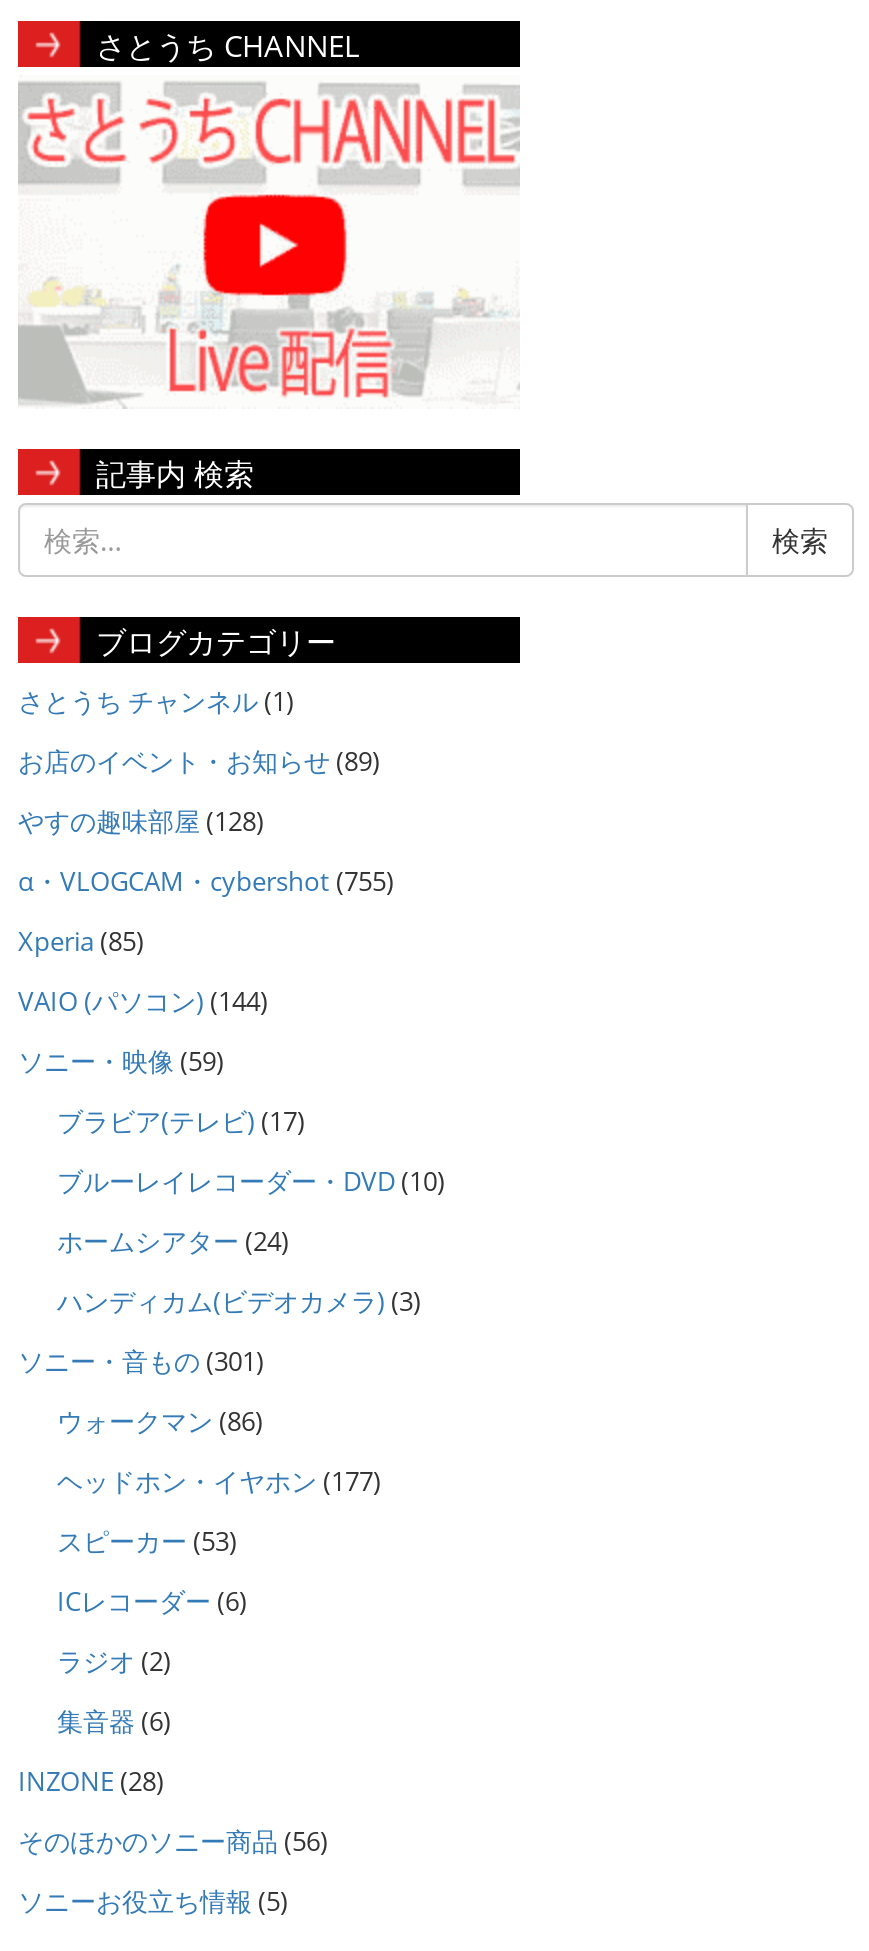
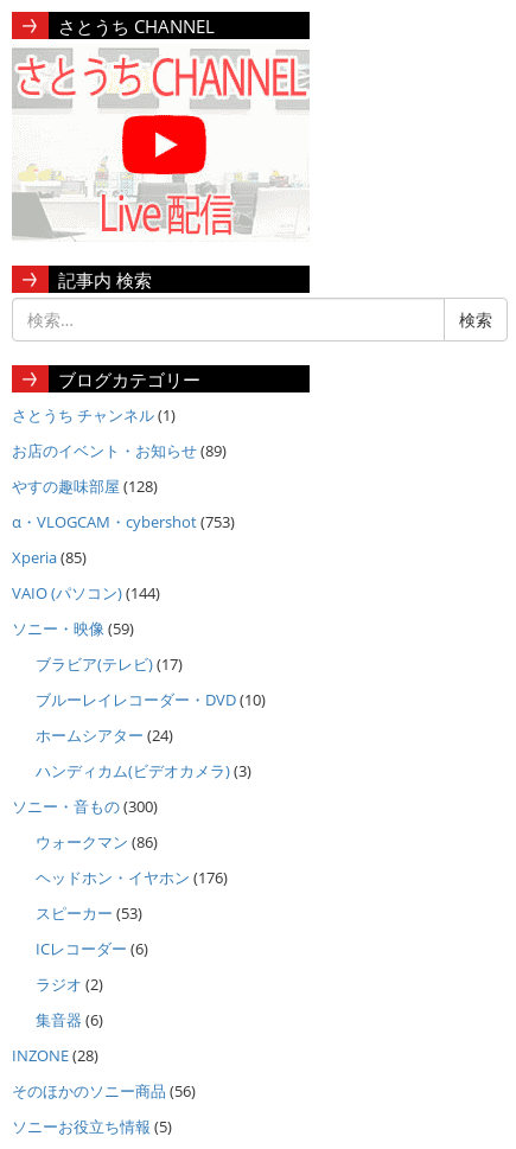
[18,862,394,898] α・VLOGCAM・cybershot (755) -> [12,510,235,532] α・VLOGCAM・cybershot (753)
[18,1342,264,1378] ソニー・音もの(301) -> [12,795,158,816] ソニー・音もの(300)
[57,1462,381,1498] ヘッドホン・イヤホン(177) -> [35,866,227,888] ヘッドホン・イヤホン(176)

